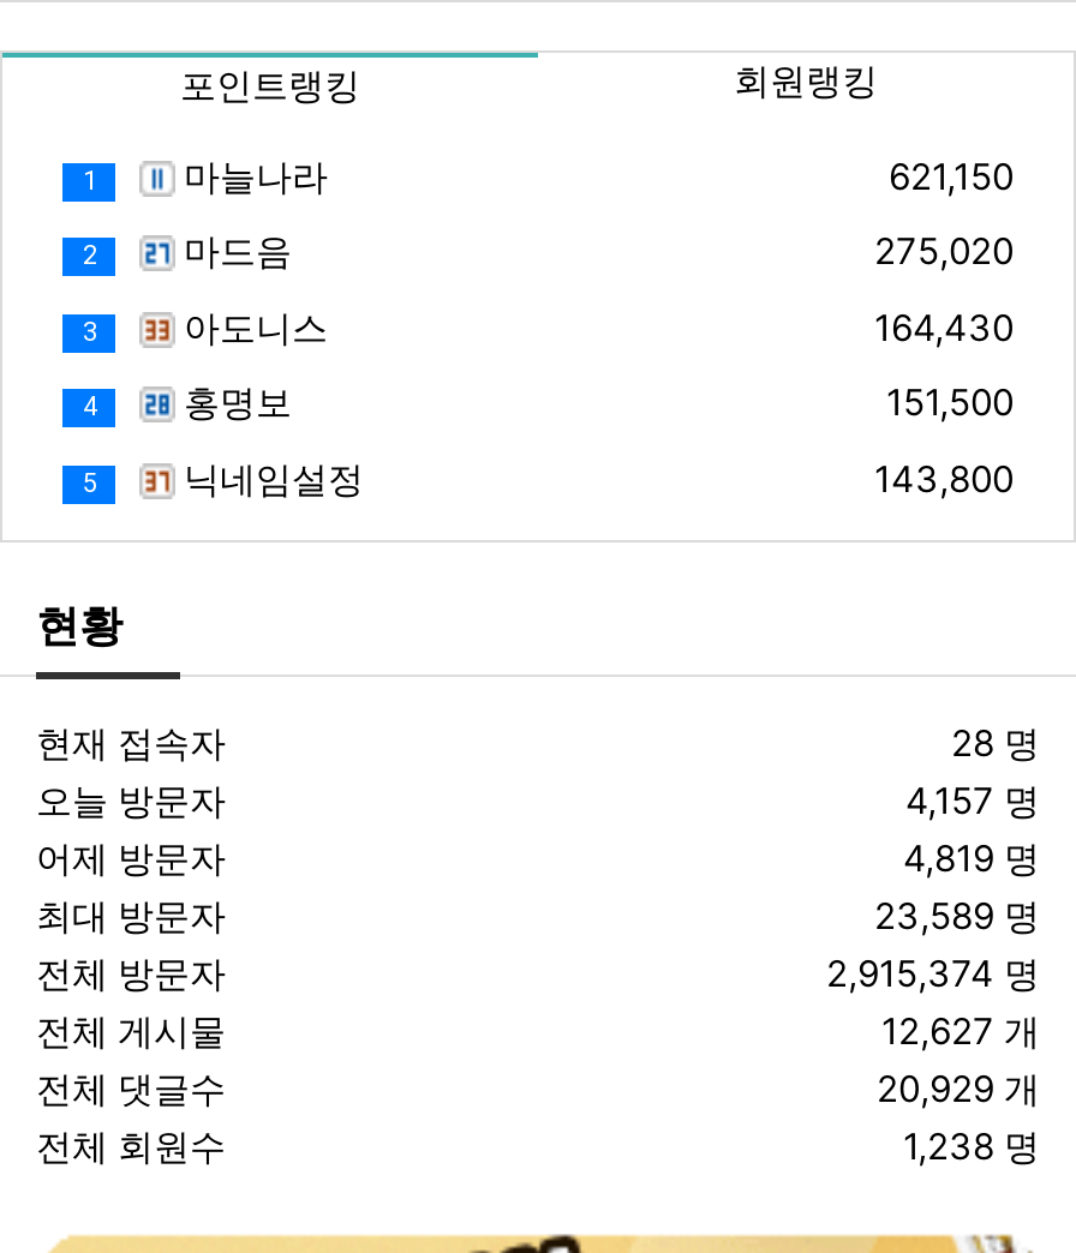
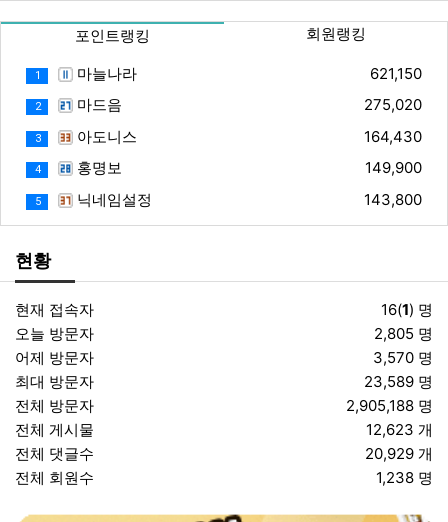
[886,379,1014,425] 151,500 -> [365,158,422,177] 149,900
[951,720,1040,766] 28 명 -> [381,300,433,319] 16(1) 명
[905,778,1040,823] 4,157 명 -> [374,324,433,343] 2,805 명
[903,835,1040,881] 4,819 명 -> [373,348,433,367] 3,570 명
[826,951,1040,996] 2,915,374 명 -> [346,396,433,415] 2,905,188 명
[881,1008,1040,1054] 12,627 개 -> [366,420,433,439] 12,623 개

